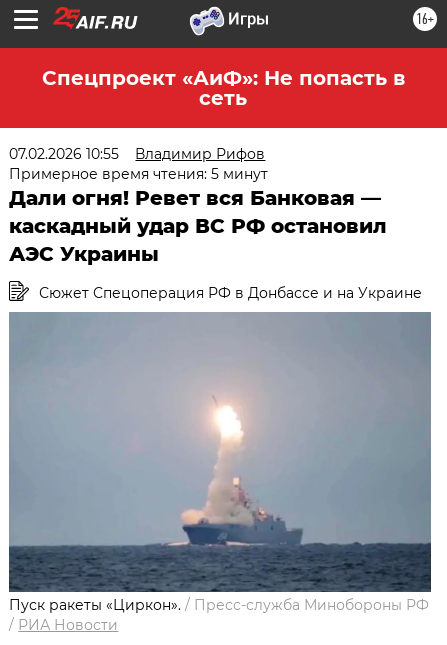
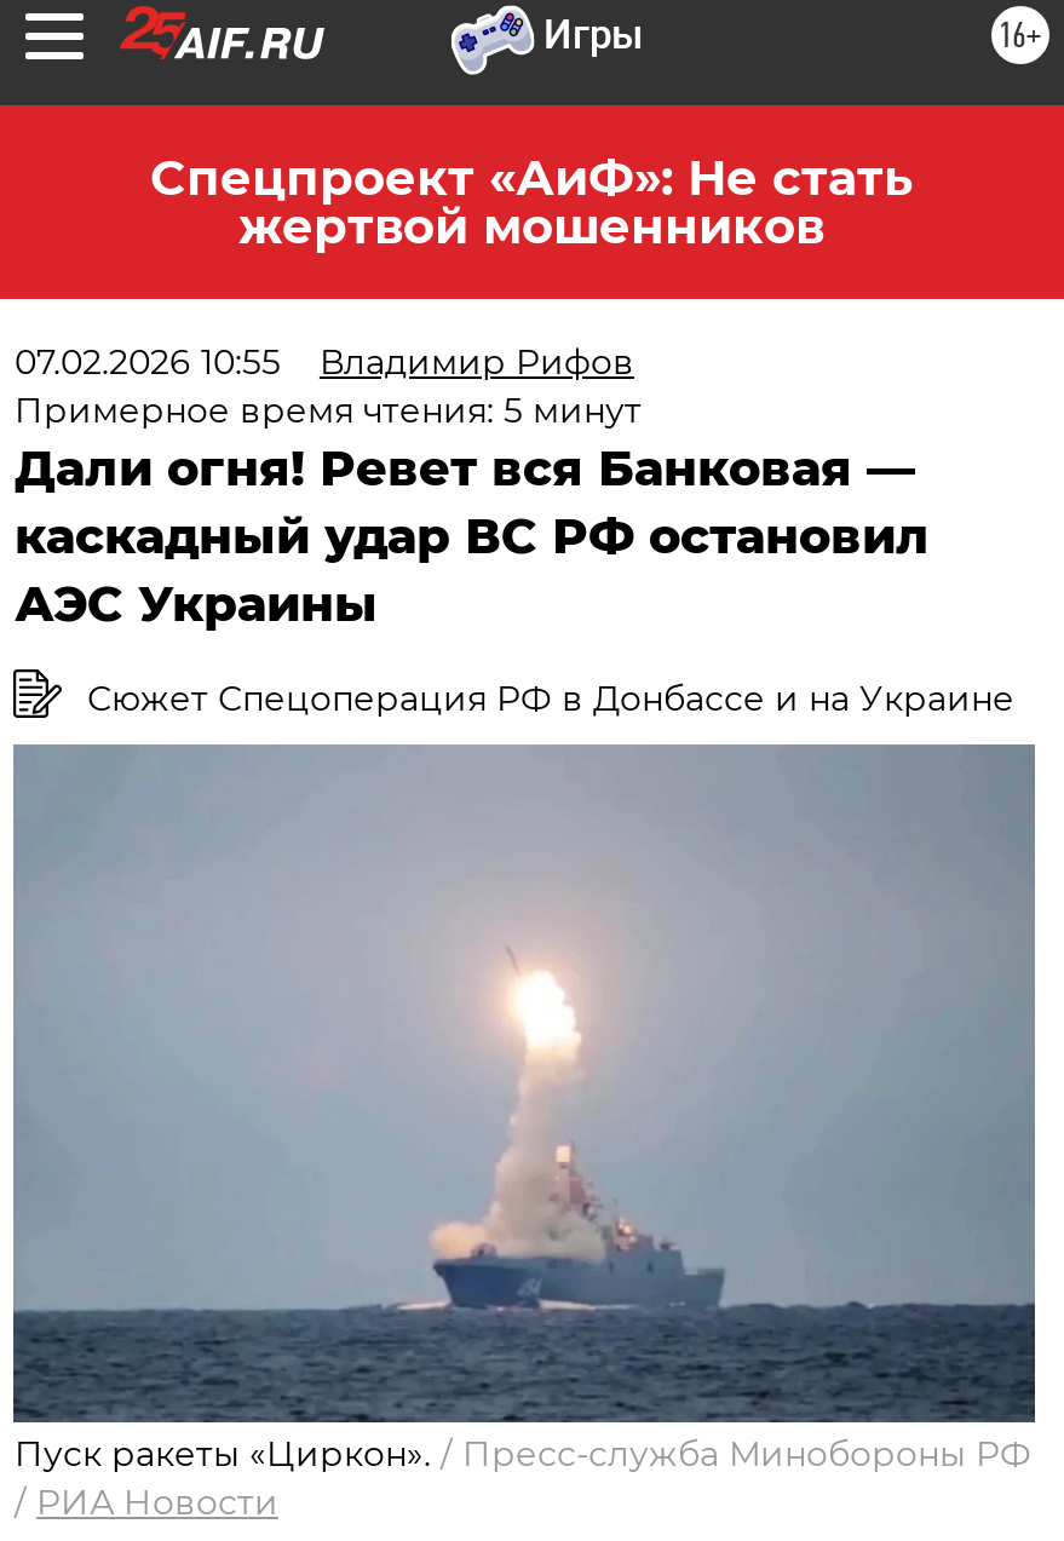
[41,66,404,110] Спецпроект «АиФ»: Не попасть в | сеть -> [150,149,913,255] Спецпроект «АиФ»: Не стать | жертвой мошенников

